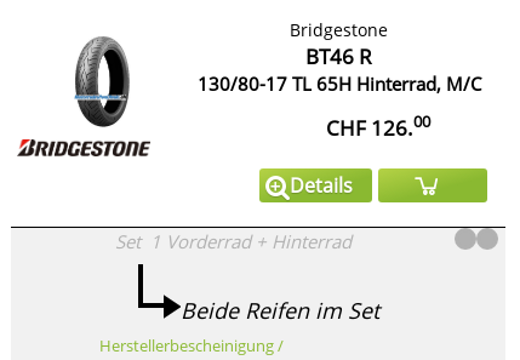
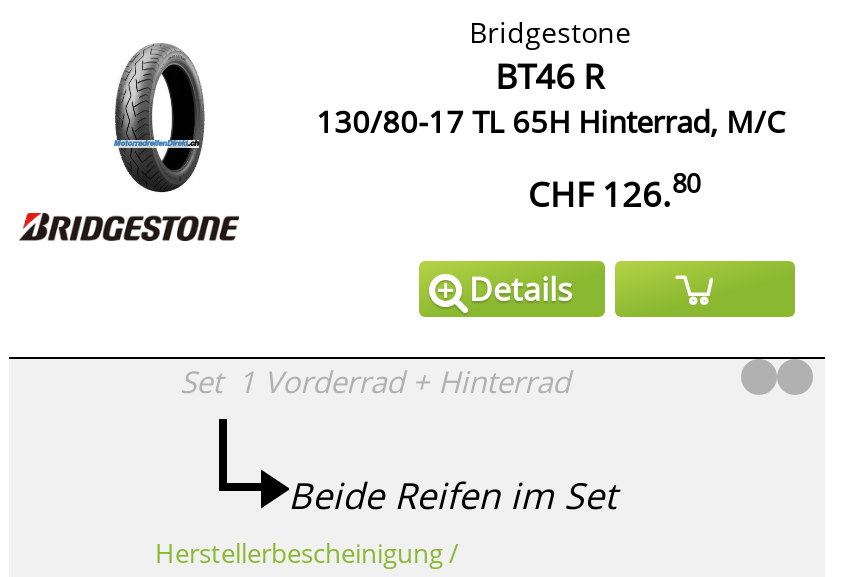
[325,111,430,142] CHF 126.00 -> [528,166,700,217] CHF 126.80

